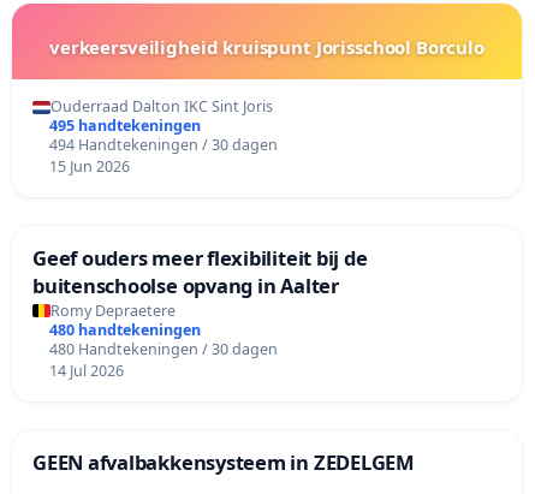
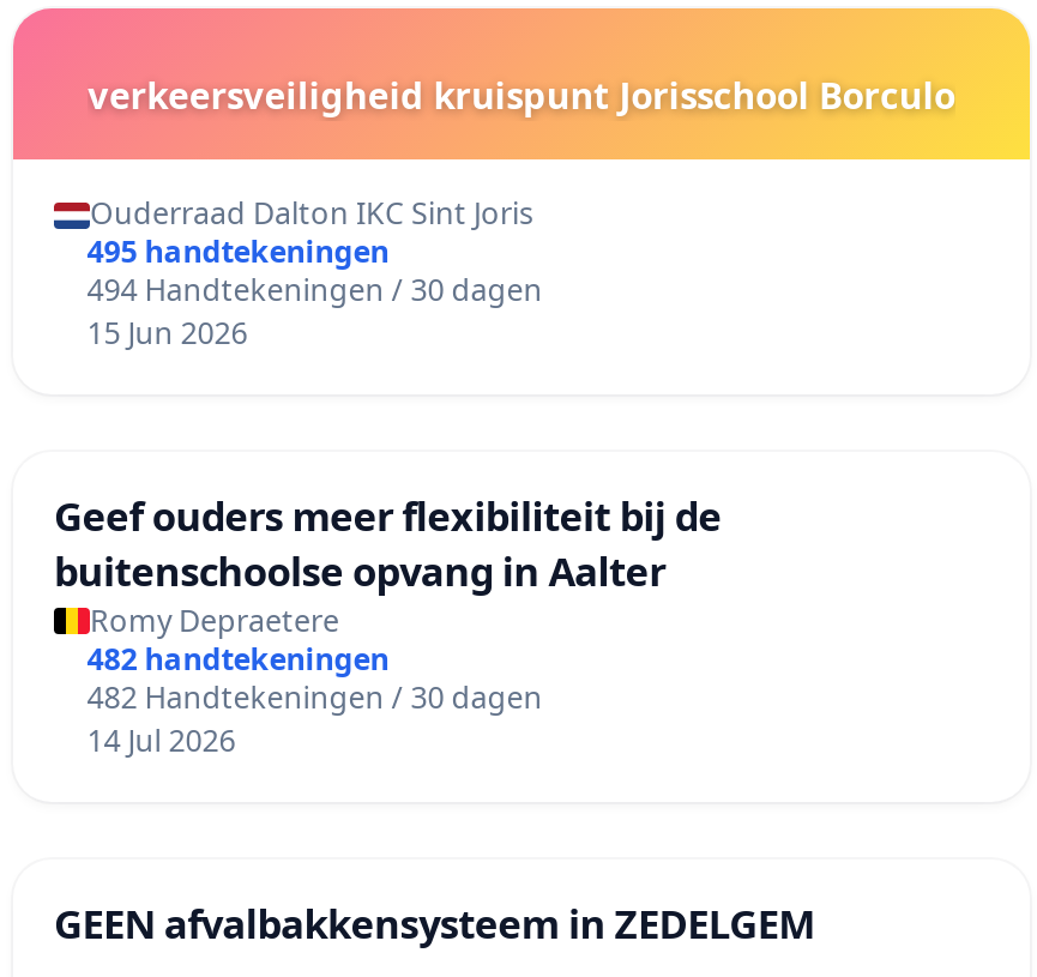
[49,320,201,340] 480 handtekeningen -> [87,639,389,679] 482 handtekeningen
[49,339,277,359] 480 Handtekeningen / 30 dagen -> [87,677,543,718] 482 Handtekeningen / 30 dagen

